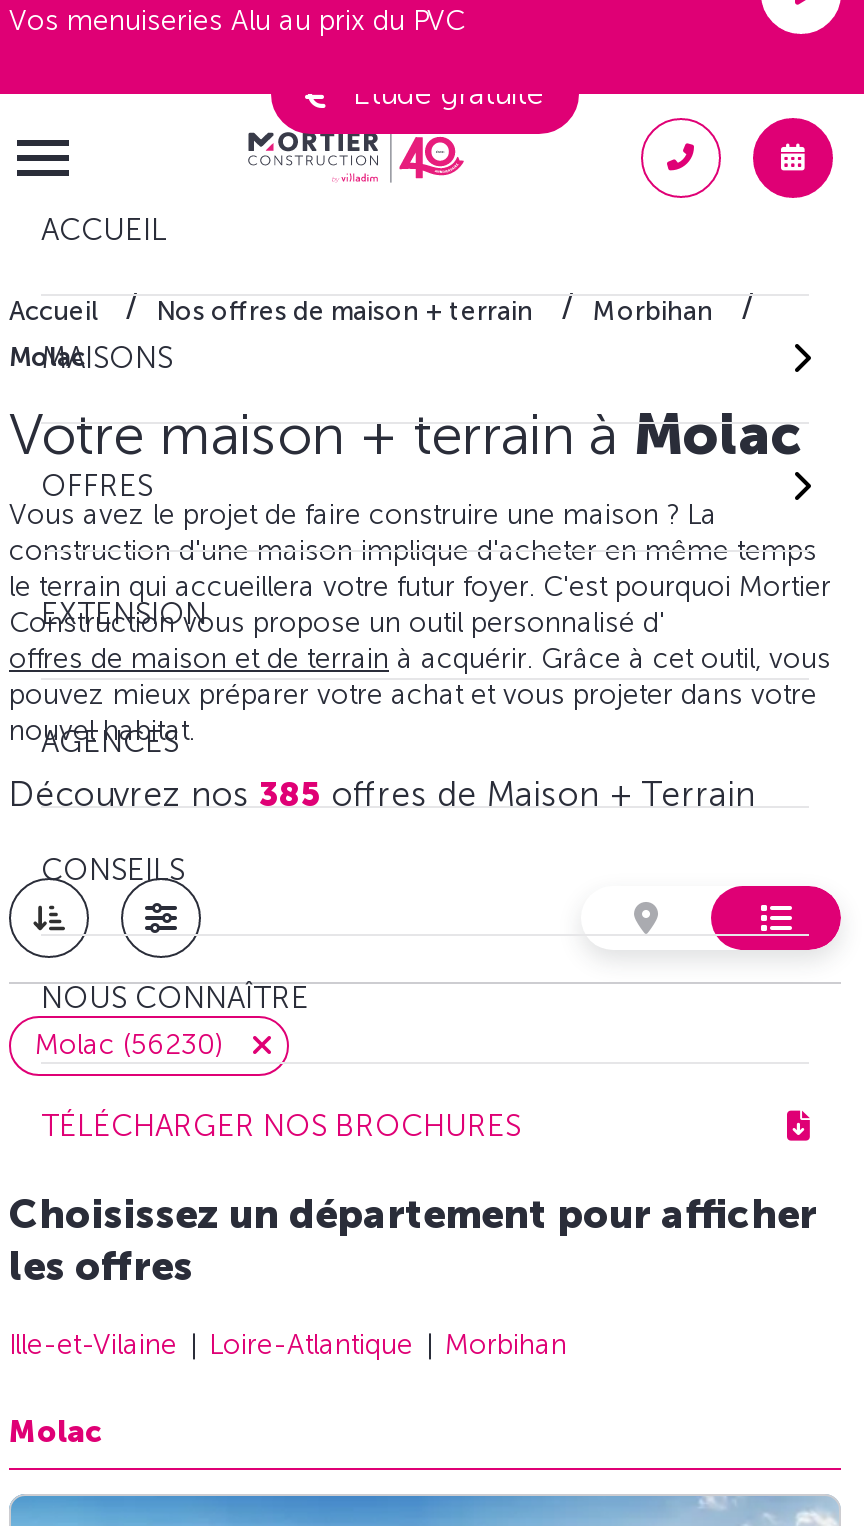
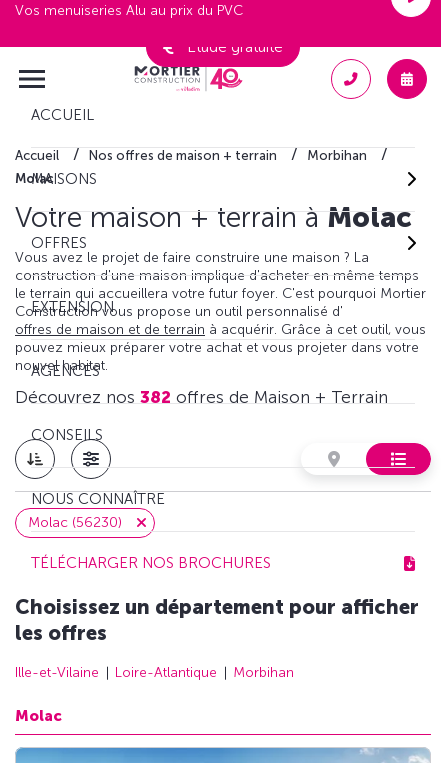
[9,773,755,813] Découvrez nos 385 offres de Maison + Terrain -> [15,387,388,407] Découvrez nos 382 offres de Maison + Terrain

